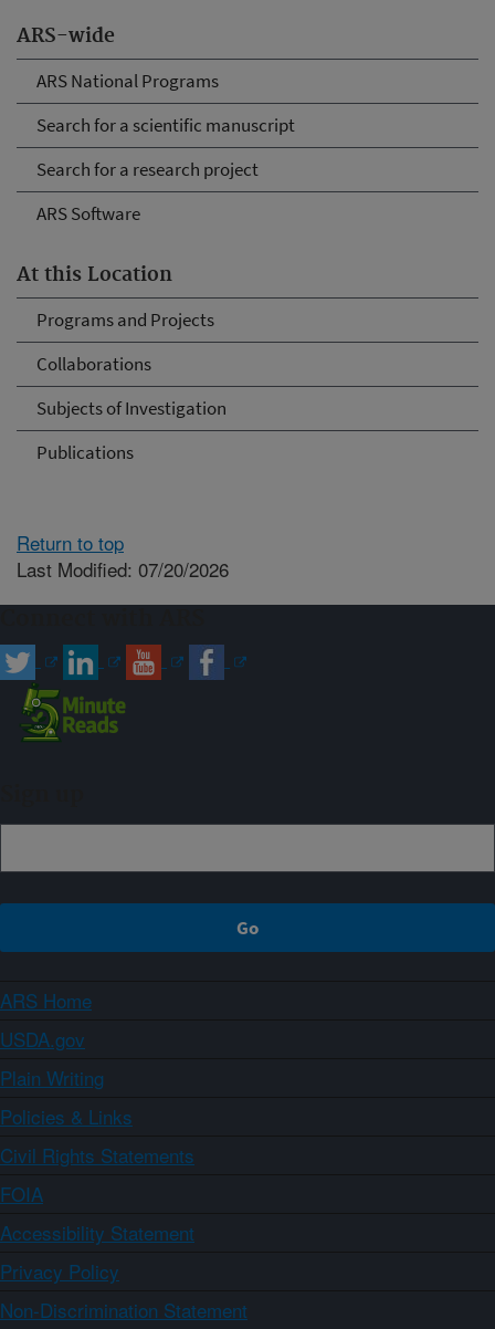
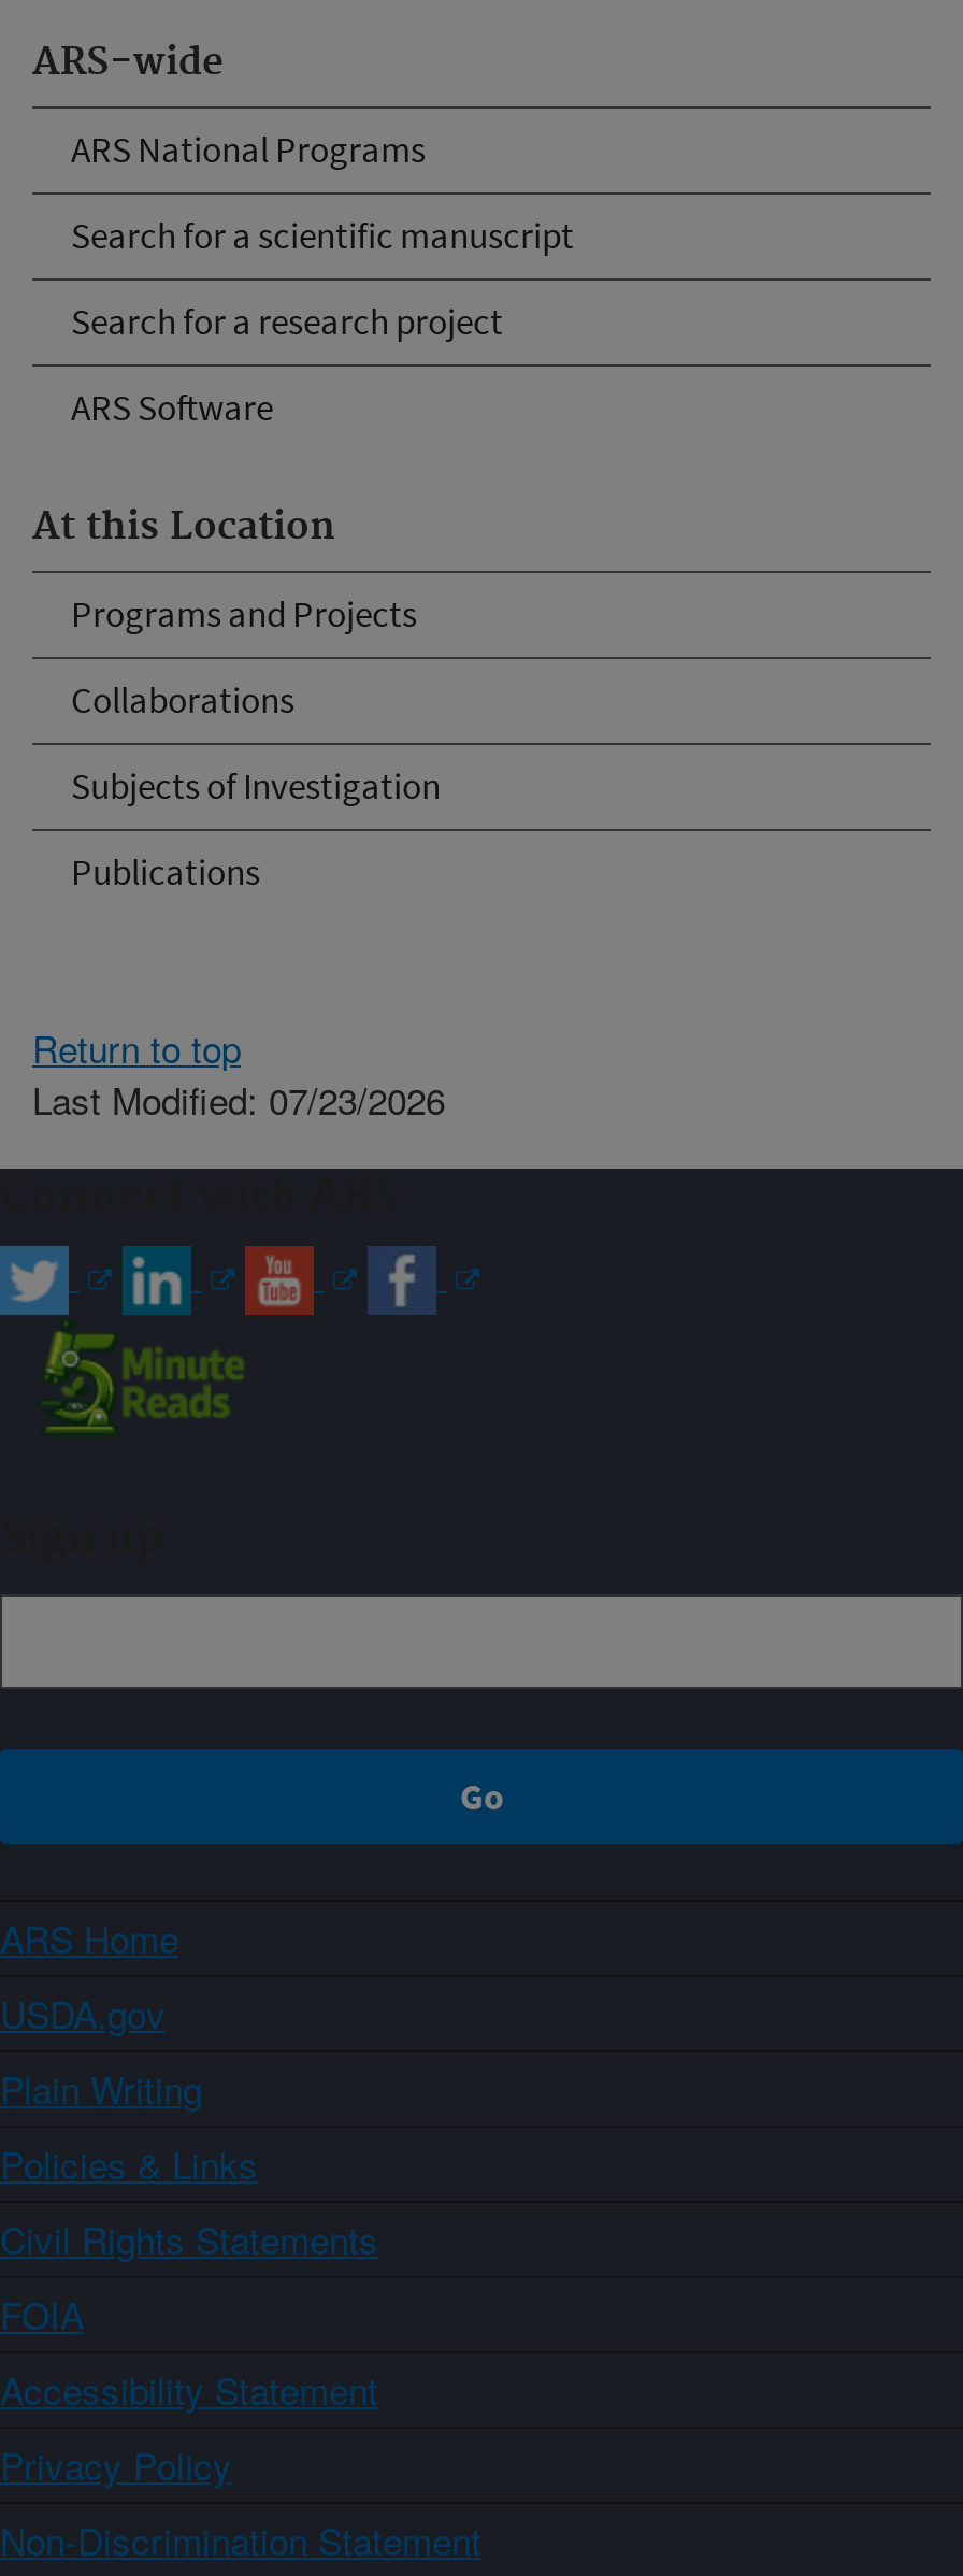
[17,554,229,582] Last Modified: 07/20/2026 -> [32,1071,445,1125] Last Modified: 07/23/2026

